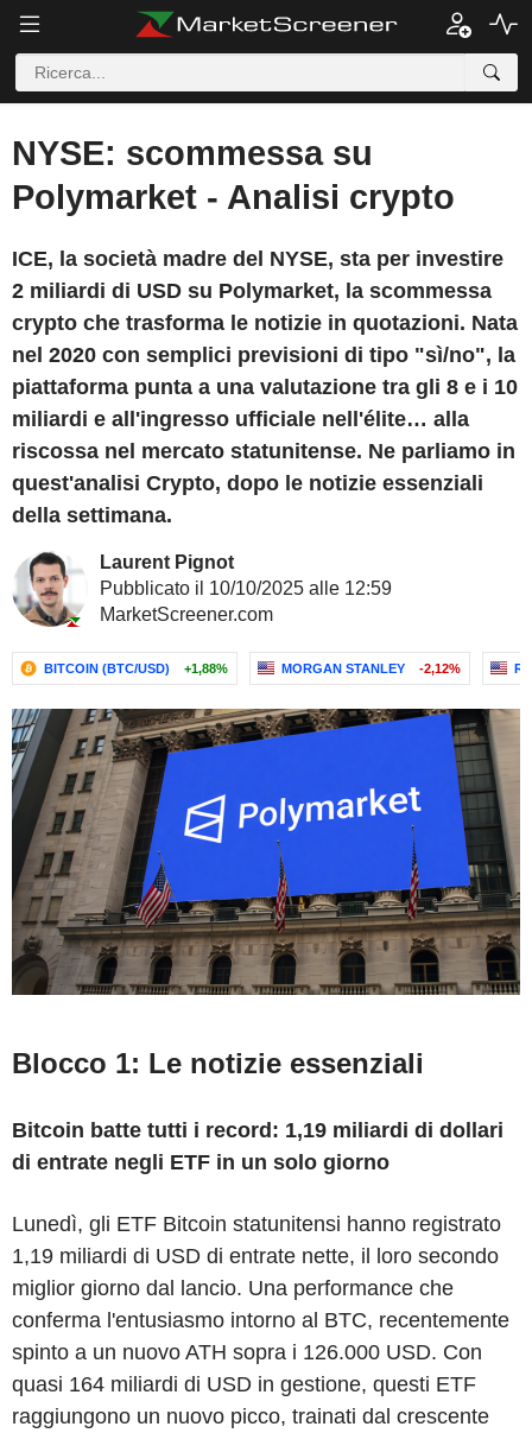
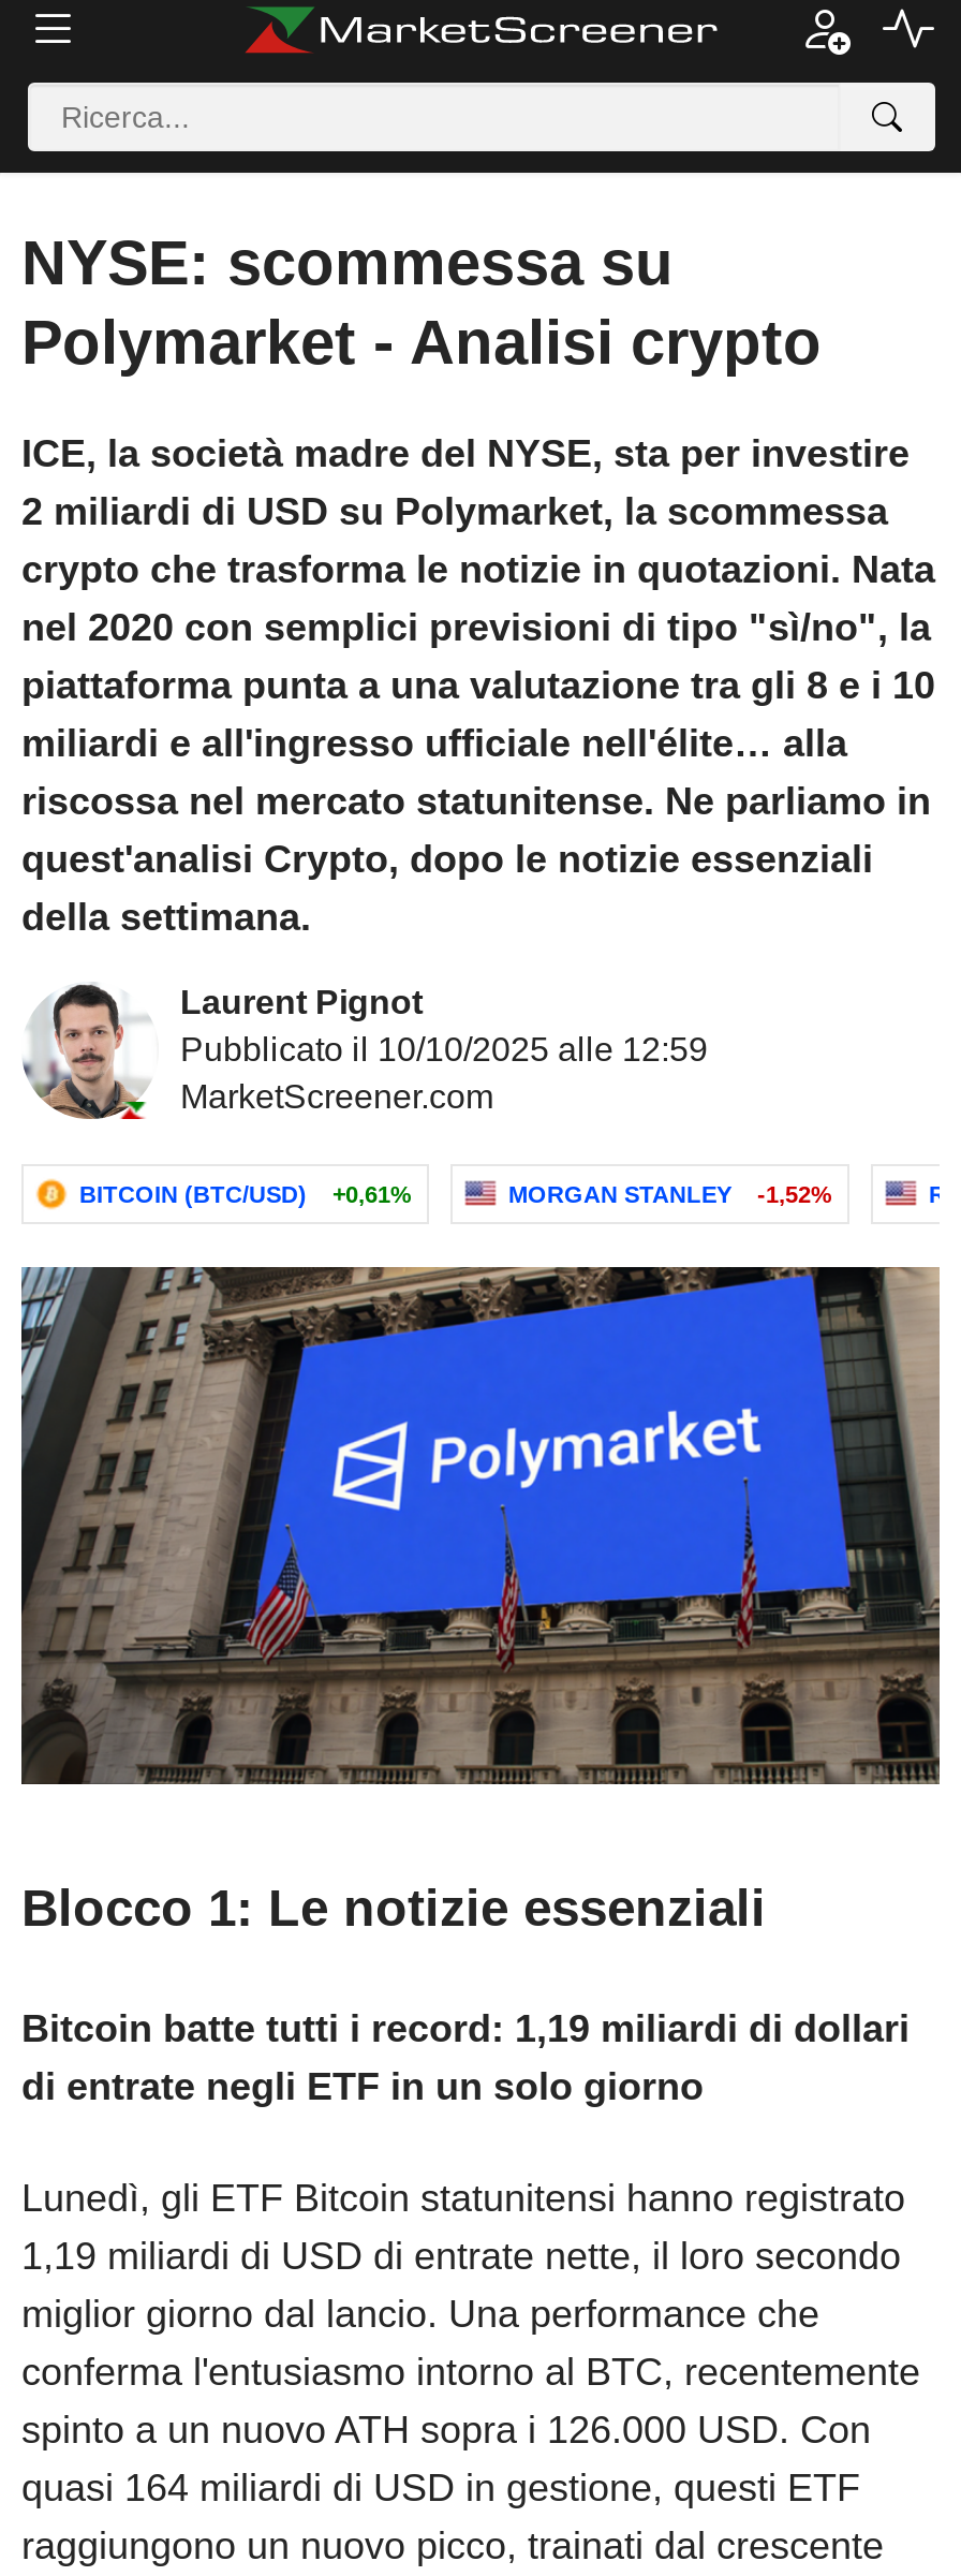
[44,661,228,676] BITCOIN (BTC/USD) +1,88% -> [79,1181,412,1207] BITCOIN (BTC/USD) +0,61%
[281,661,461,676] MORGAN STANLEY -2,12% -> [508,1181,832,1207] MORGAN STANLEY -1,52%

